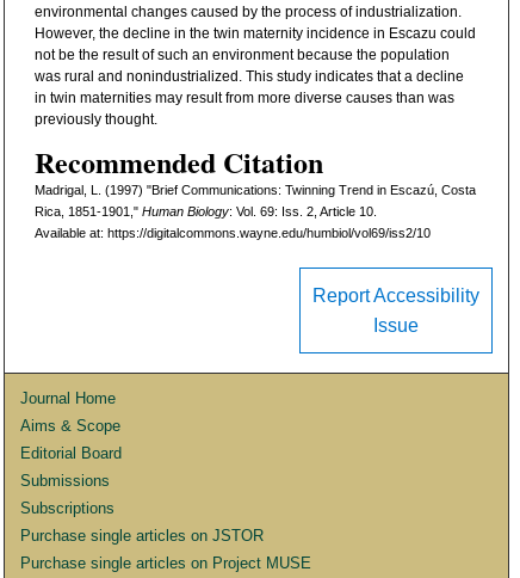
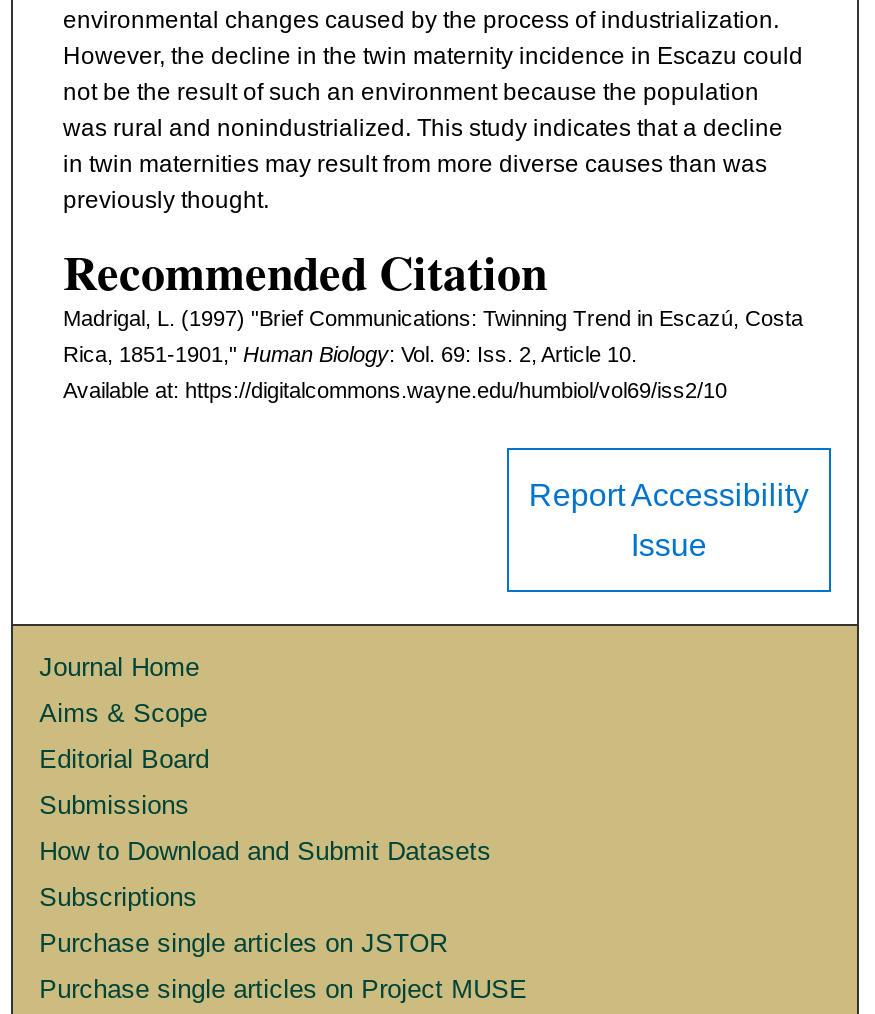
none -> [39,837,491,867] How to Download and Submit Datasets

